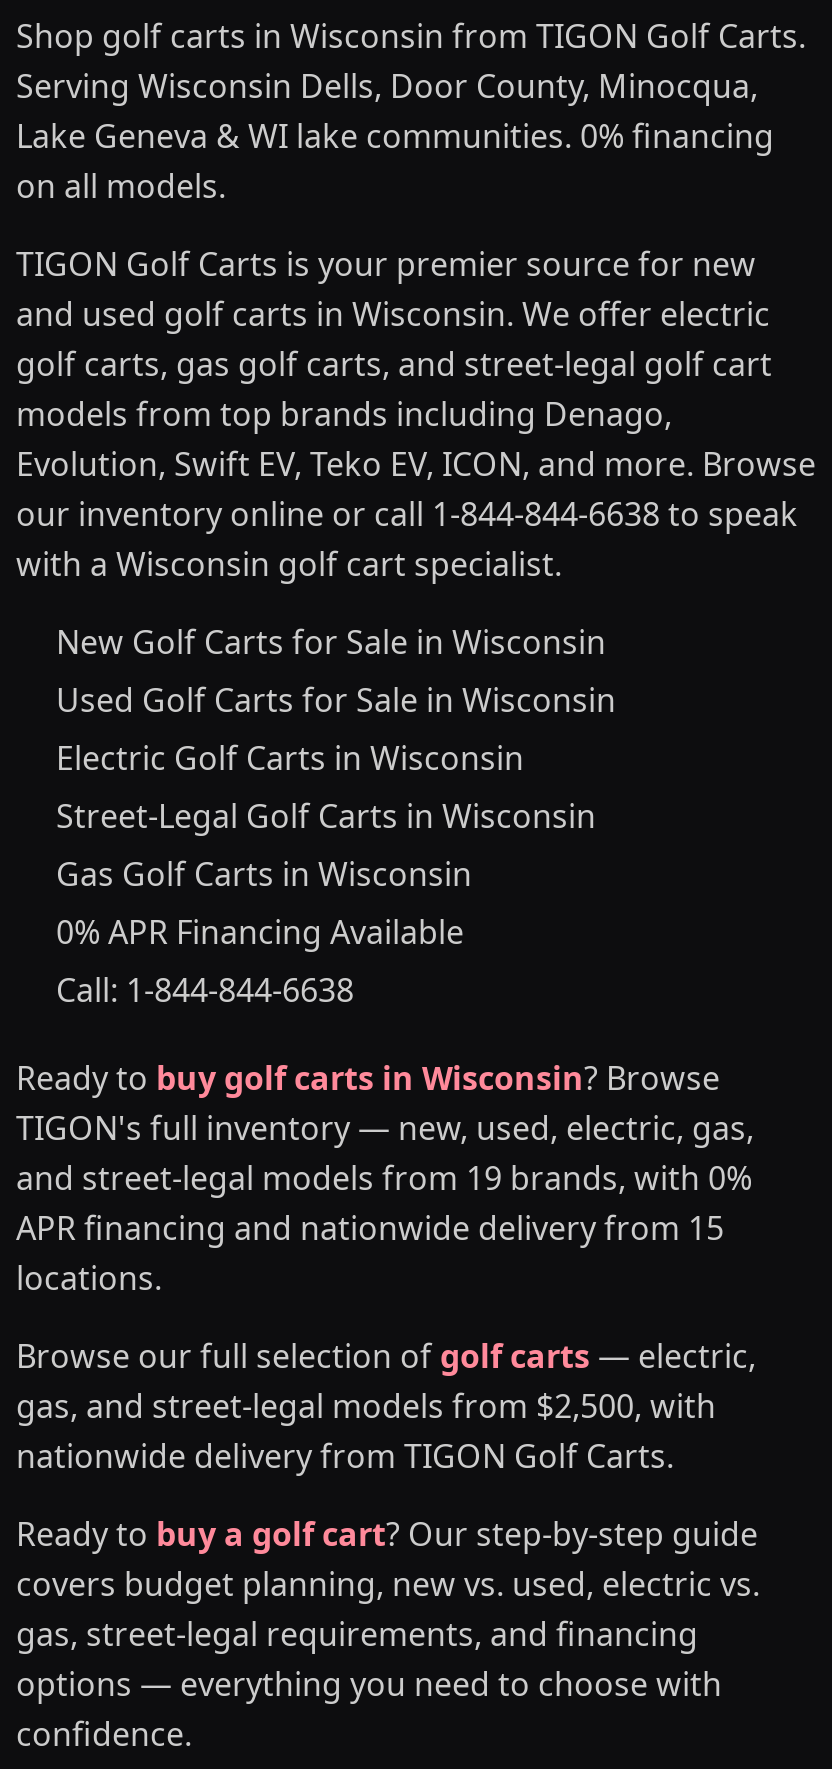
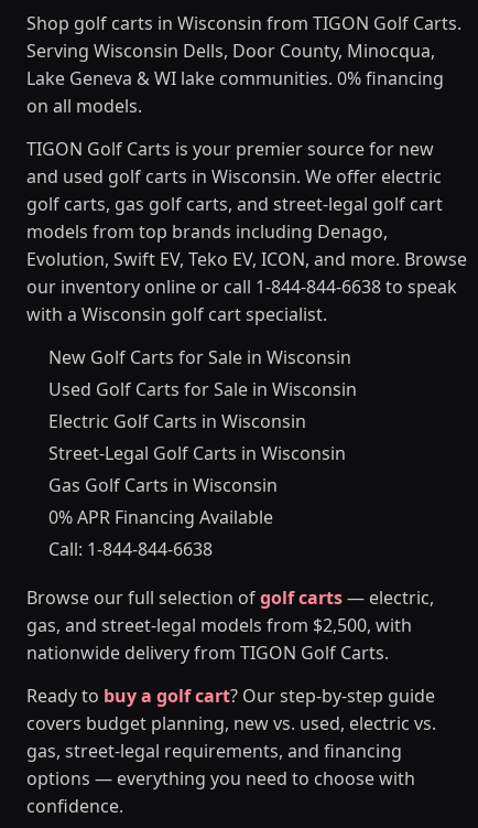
[16,1056,754,1300] Ready to buy golf carts in Wisconsin? Browse | TIGON's full inventory — new, used, electric, gas, | and street-legal models from 19 brands, with 0% | APR financing and nationwide delivery from 15 | locations. -> none

